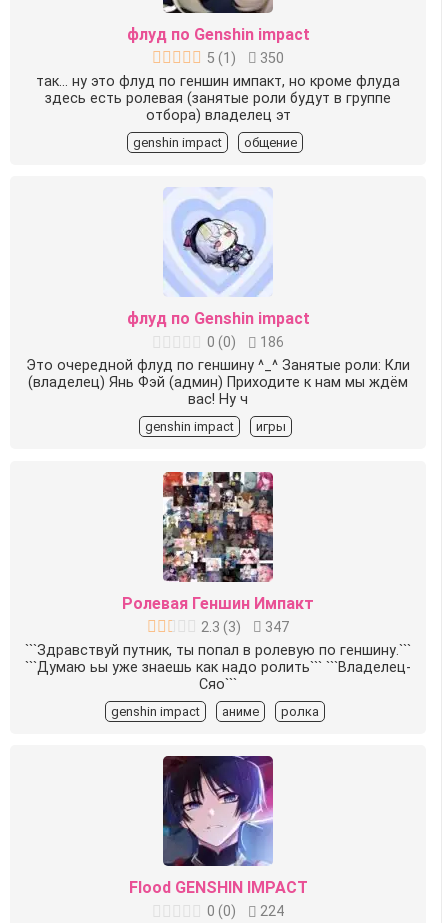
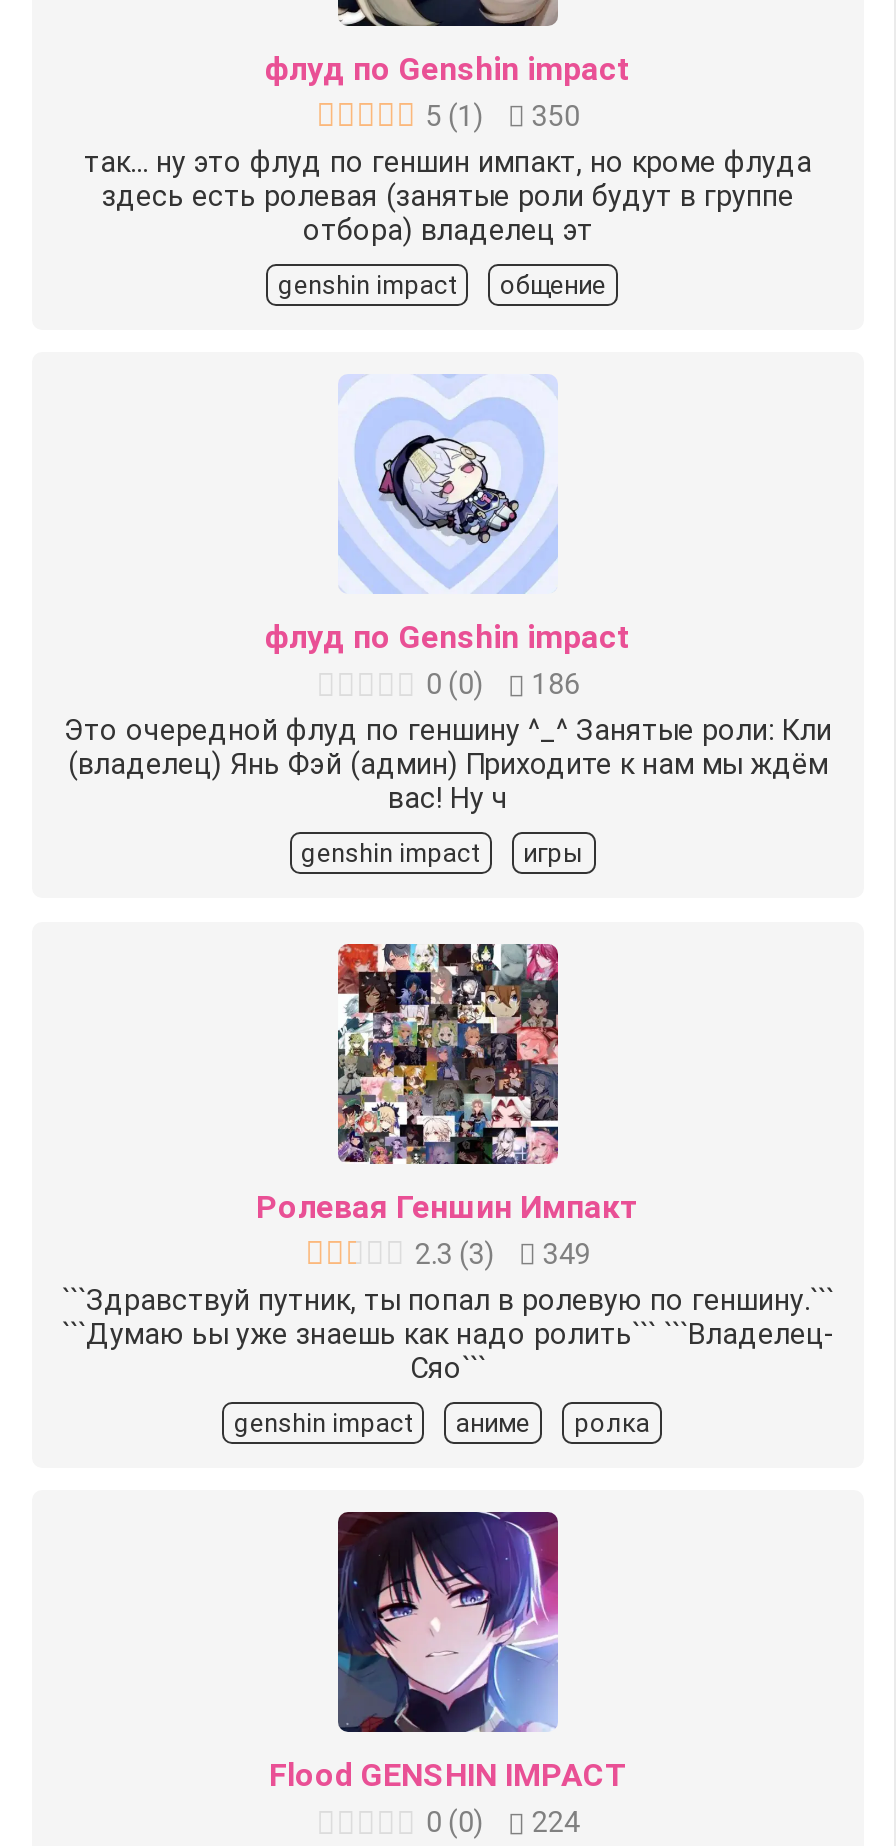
[201,619,289,636] 2.3 (3) 347 -> [415,1238,591,1272] 2.3 (3) 349

